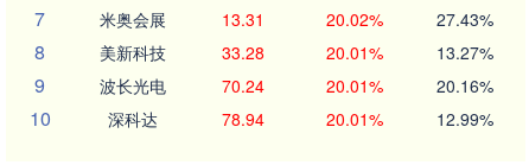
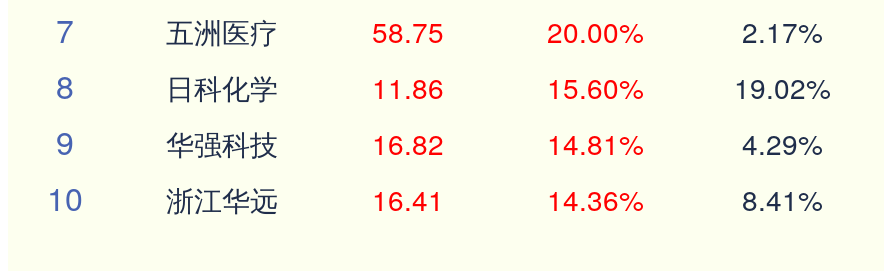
[100,7,493,31] 米奥会展 | 13.31 | 20.02% | 27.43% -> [166,12,822,52] 五洲医疗 | 58.75 | 20.00% | 2.17%
[100,40,493,64] 美新科技 | 33.28 | 20.01% | 13.27% -> [166,68,830,108] 日科化学 | 11.86 | 15.60% | 19.02%
[100,73,493,97] 波长光电 | 70.24 | 20.01% | 20.16% -> [166,124,822,164] 华强科技 | 16.82 | 14.81% | 4.29%
[108,107,493,130] 深科达 | 78.94 | 20.01% | 12.99% -> [166,180,822,220] 浙江华远 | 16.41 | 14.36% | 8.41%

